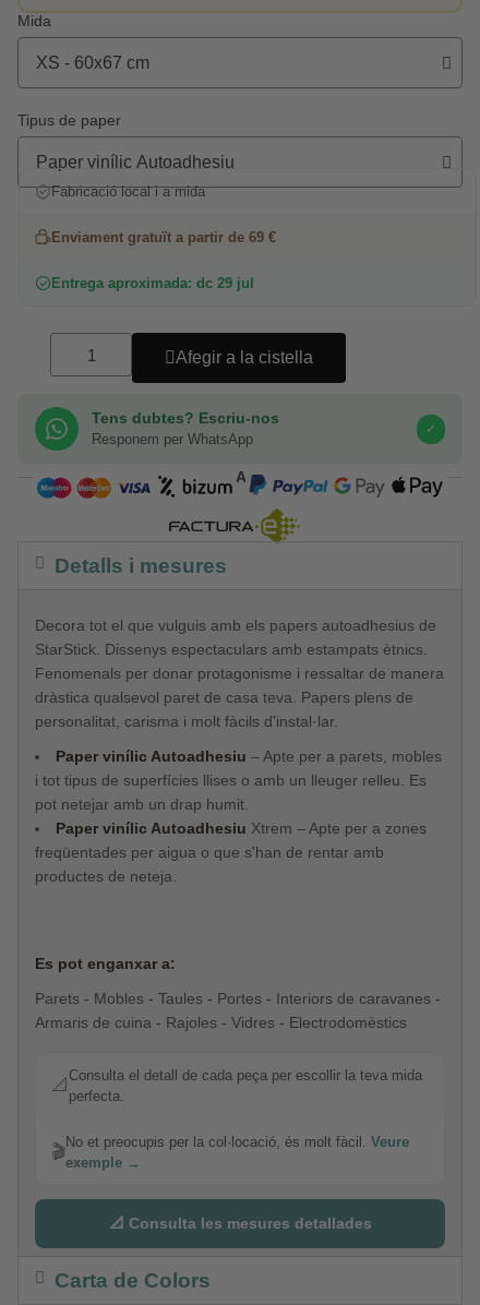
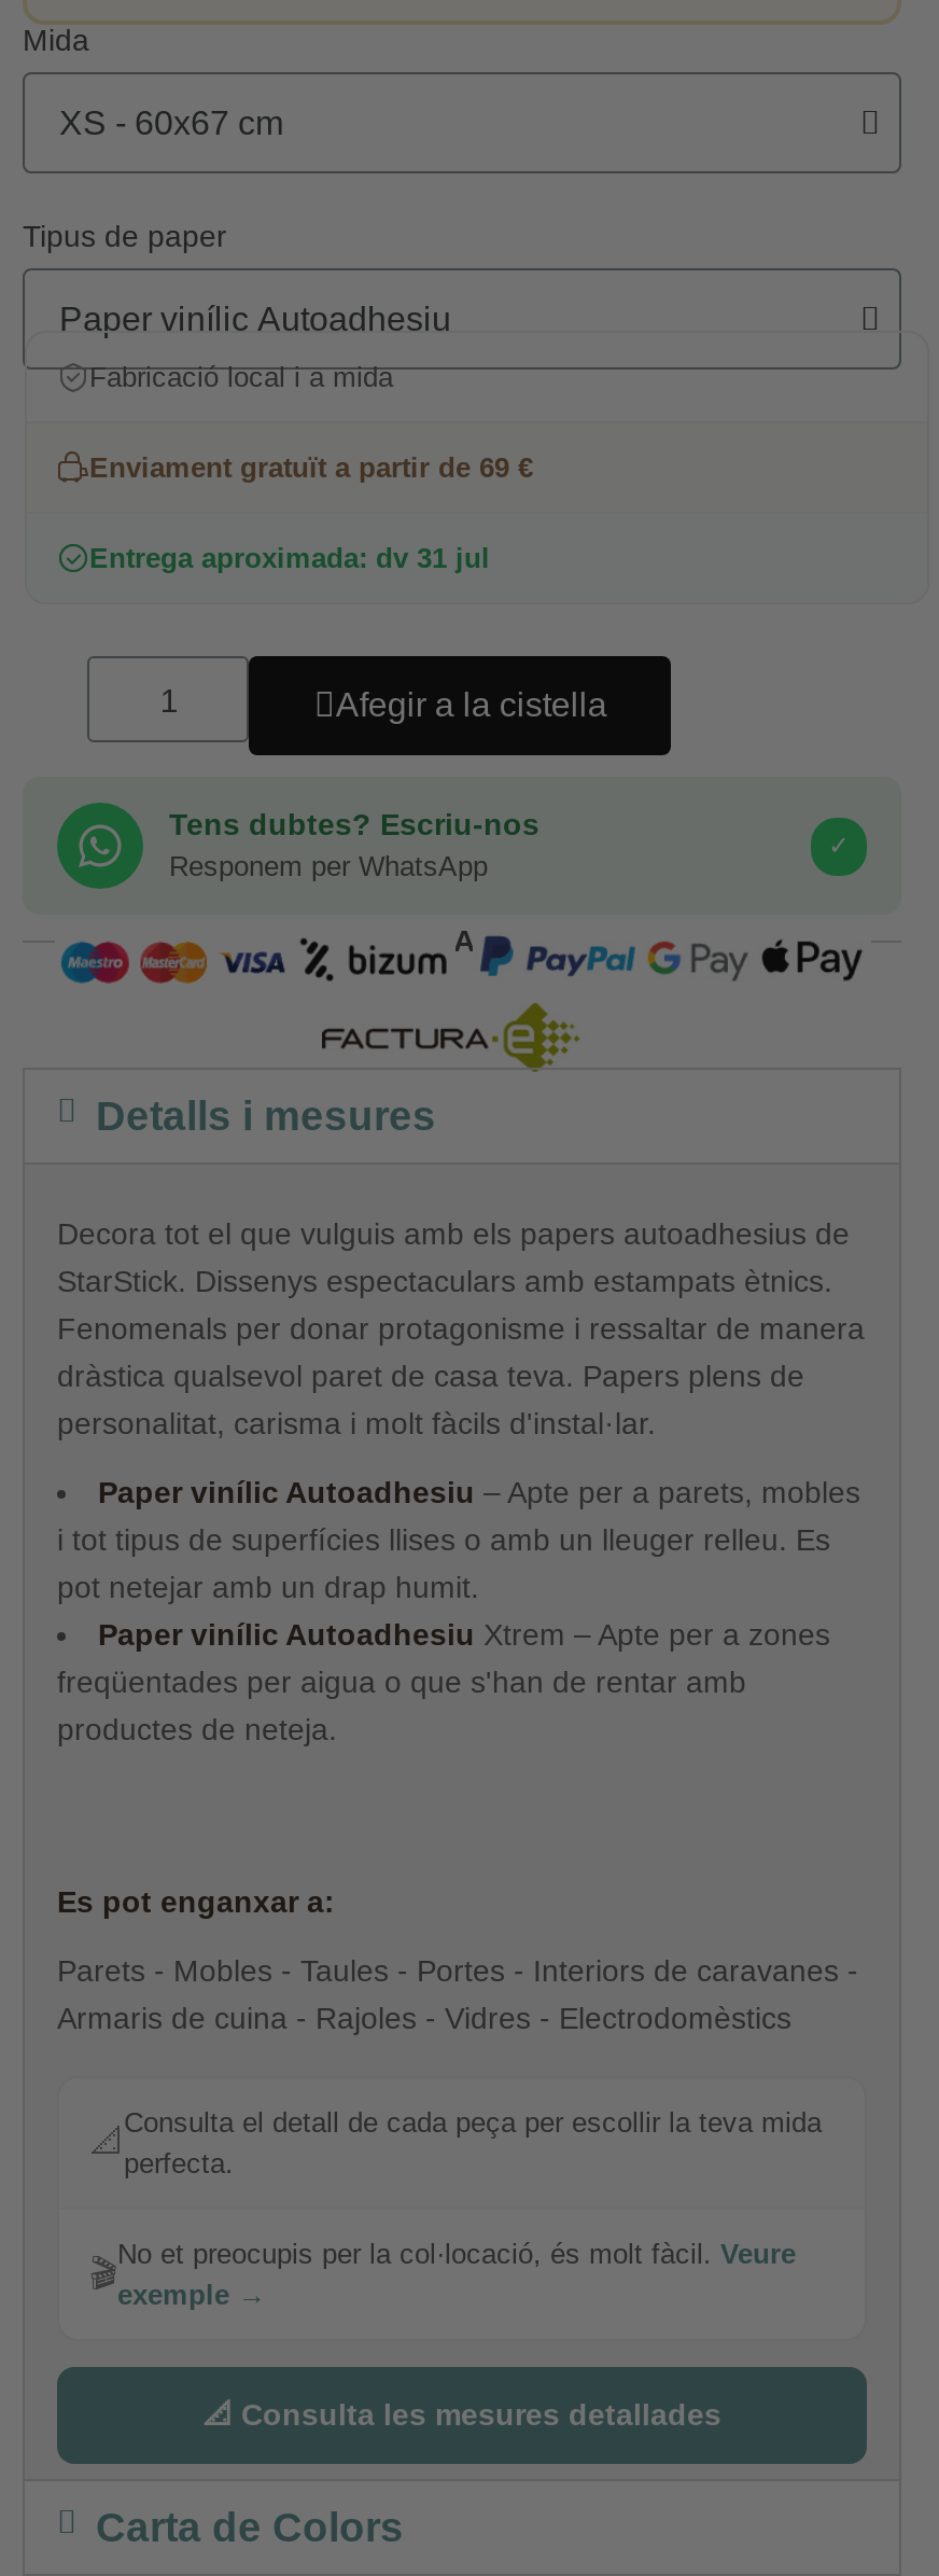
[51,275,254,291] Entrega aproximada: dc 29 jul -> [89,542,490,574] Entrega aproximada: dv 31 jul

